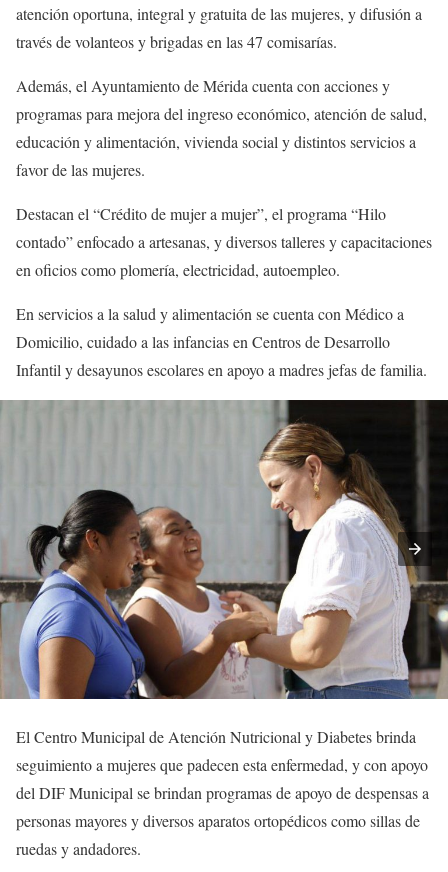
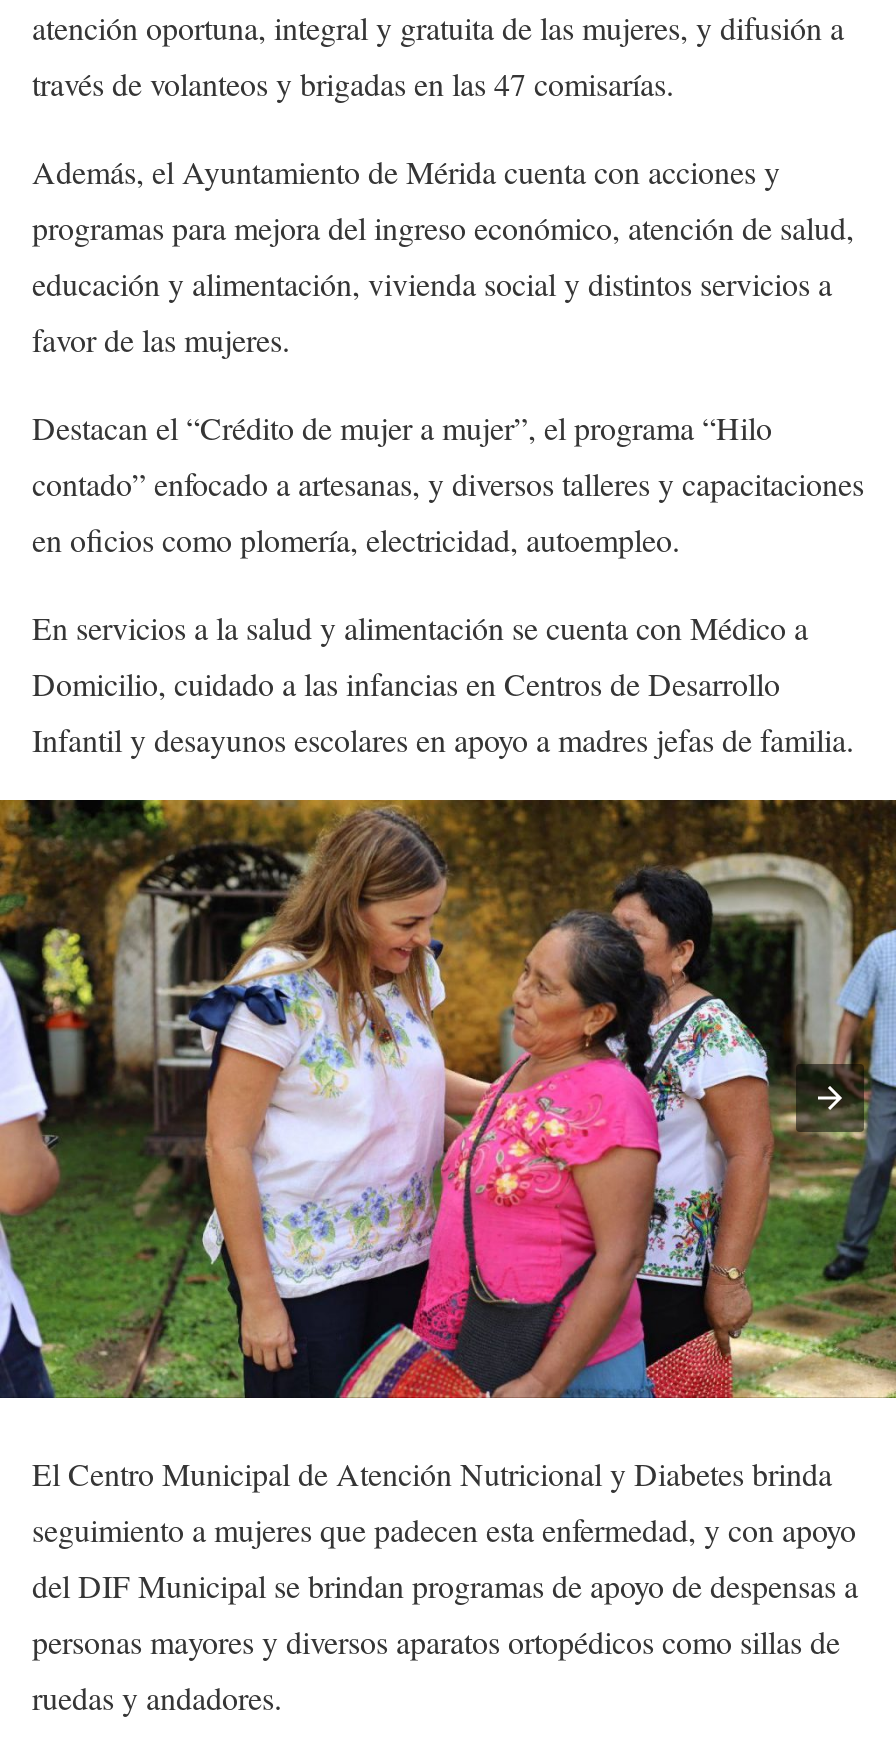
[3,399,445,700] [image] -> [6,798,890,1400] [image]

